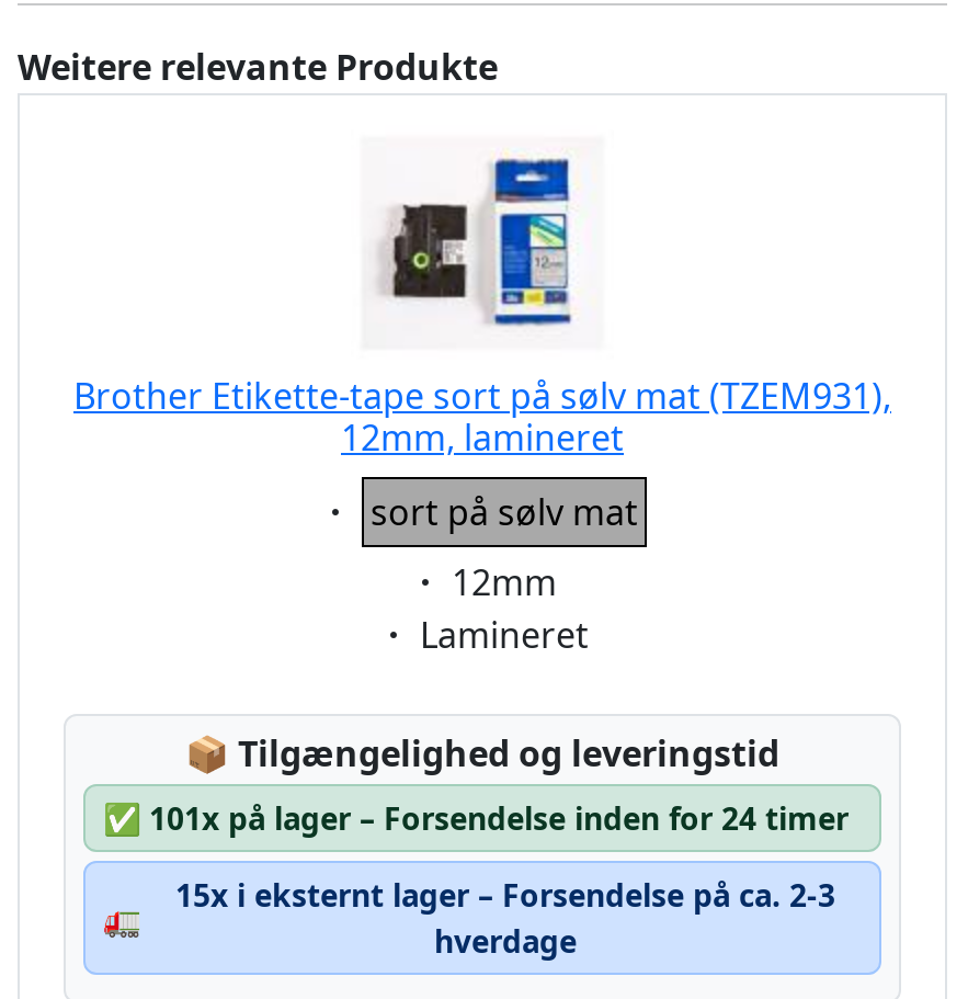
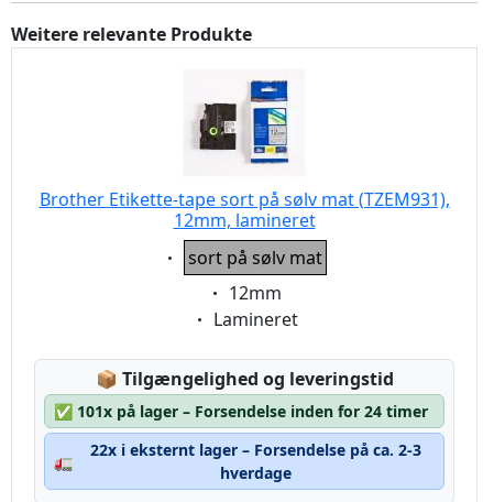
[175,874,835,916] 15x i eksternt lager – Forsendelse på ca. 2-3 -> [90,439,421,460] 22x i eksternt lager – Forsendelse på ca. 2-3

